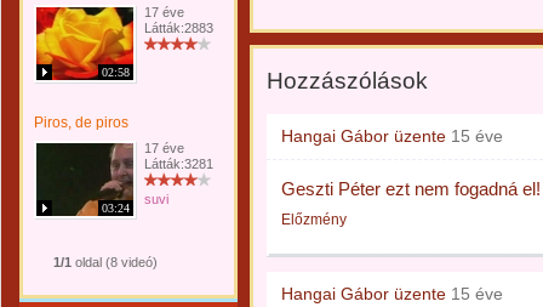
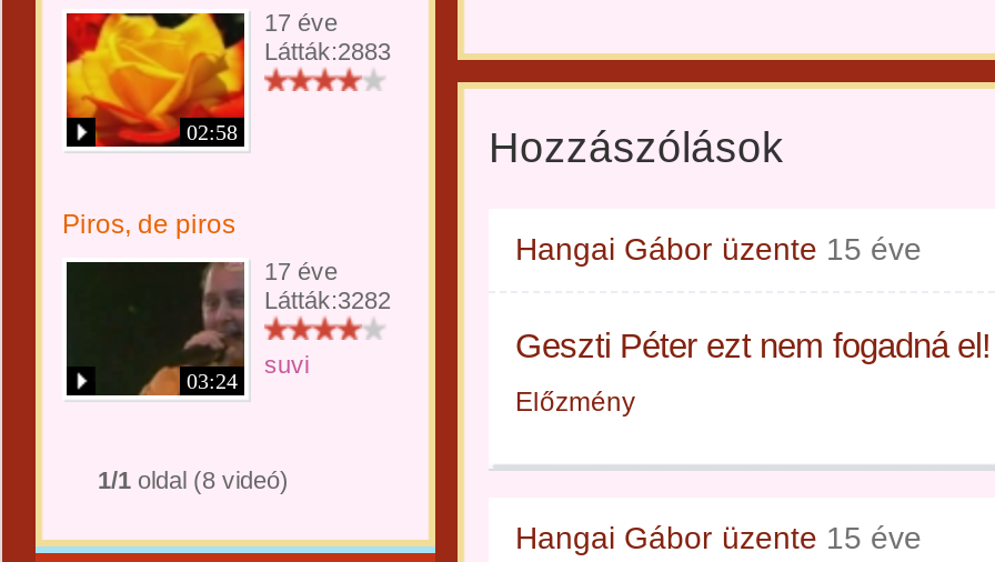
[144,157,213,171] Látták:3281 -> [264,287,391,313] Látták:3282

